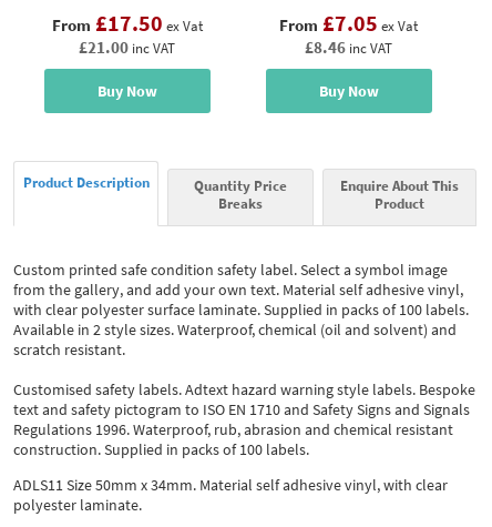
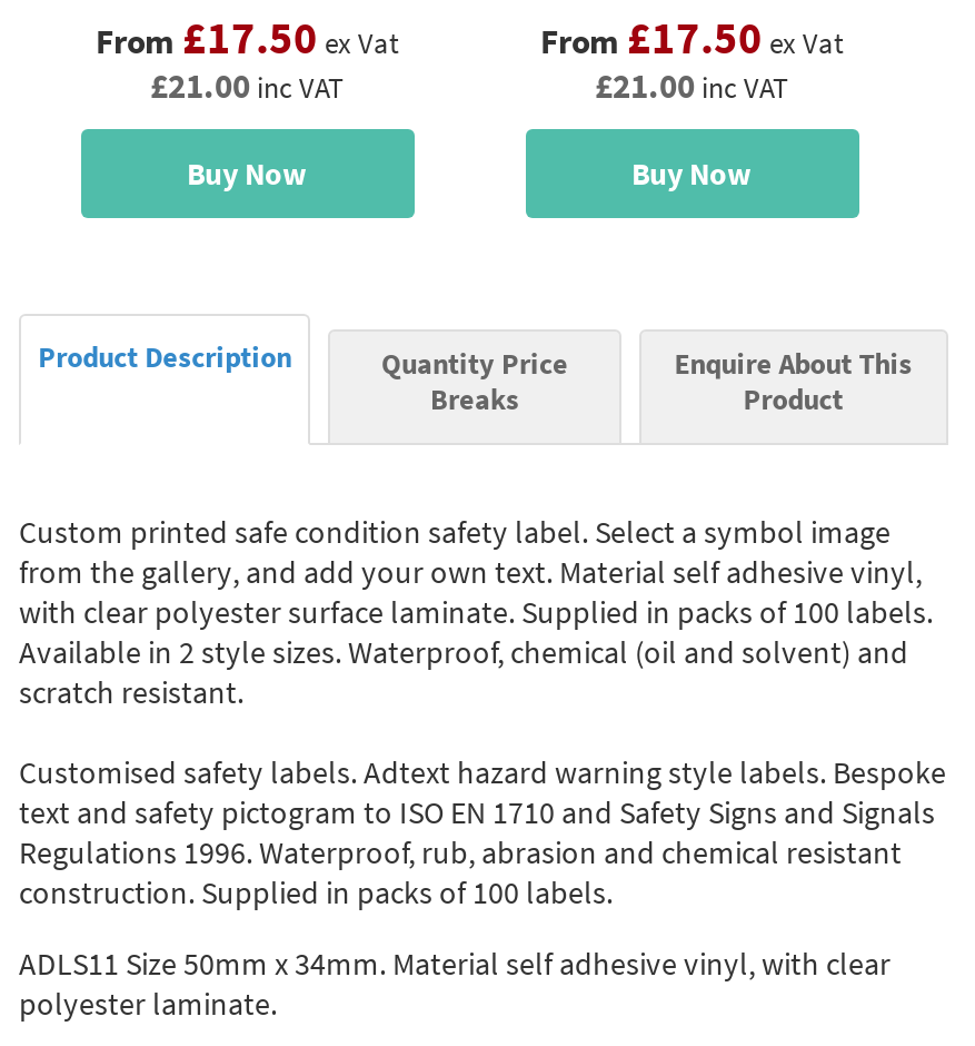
[279,9,418,58] From £7.05 ex Vat | £8.46 inc VAT -> [540,10,843,108] From £17.50 ex Vat | £21.00 inc VAT

